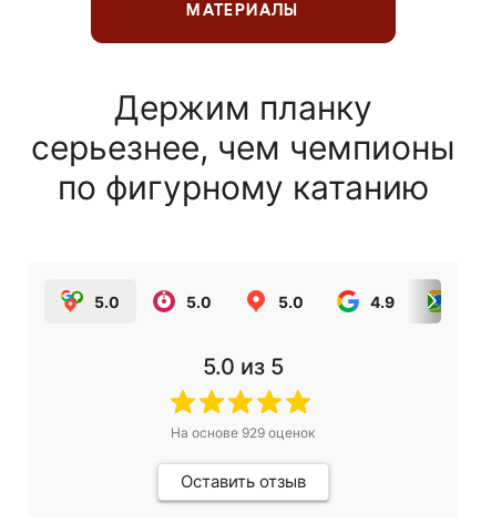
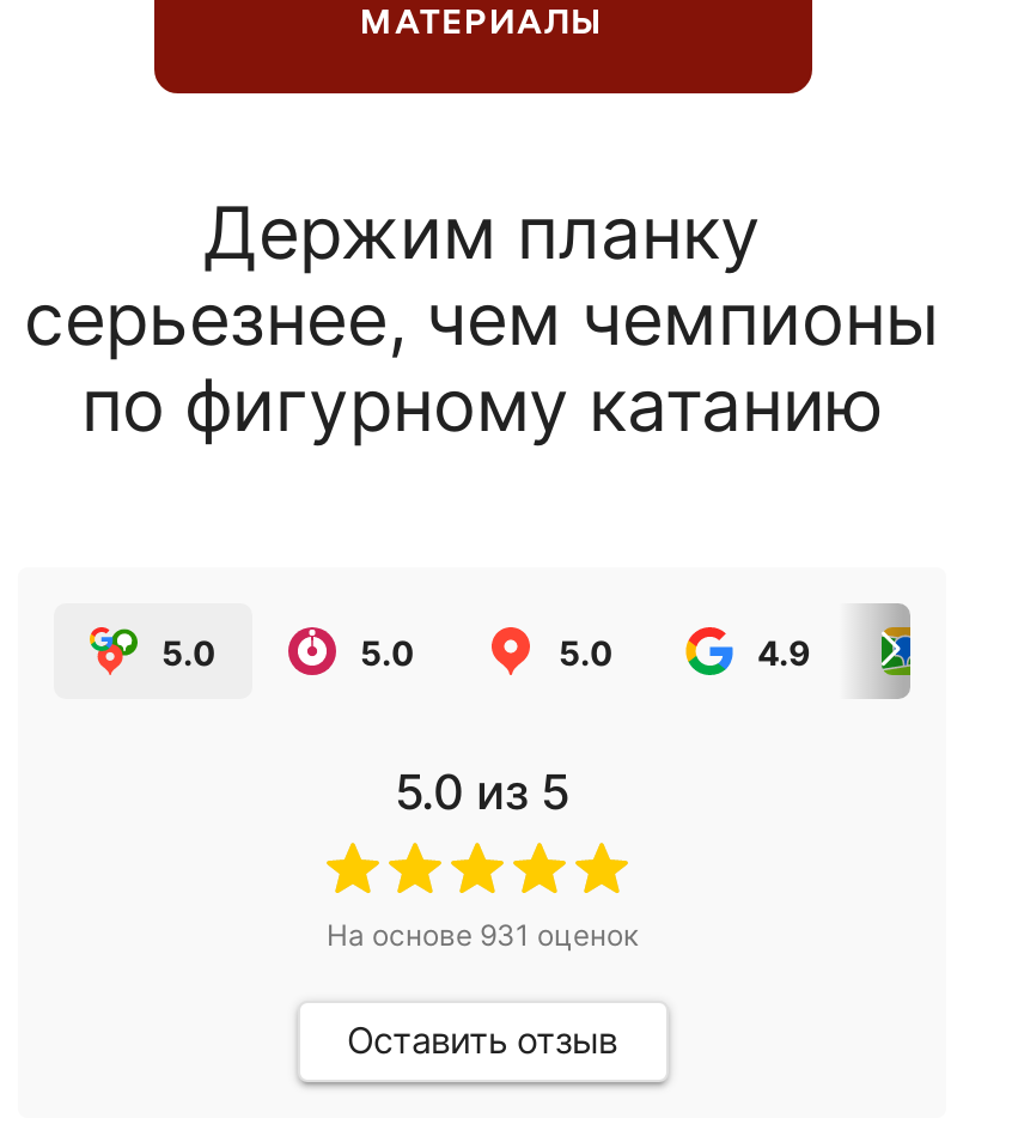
[171,424,315,441] На основе 929 оценок -> [327,917,638,953] На основе 931 оценок

